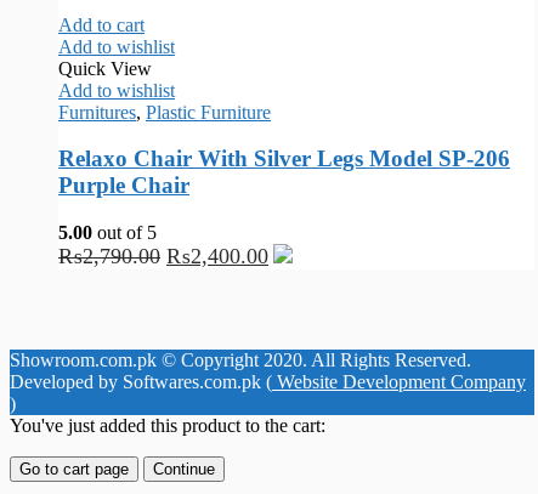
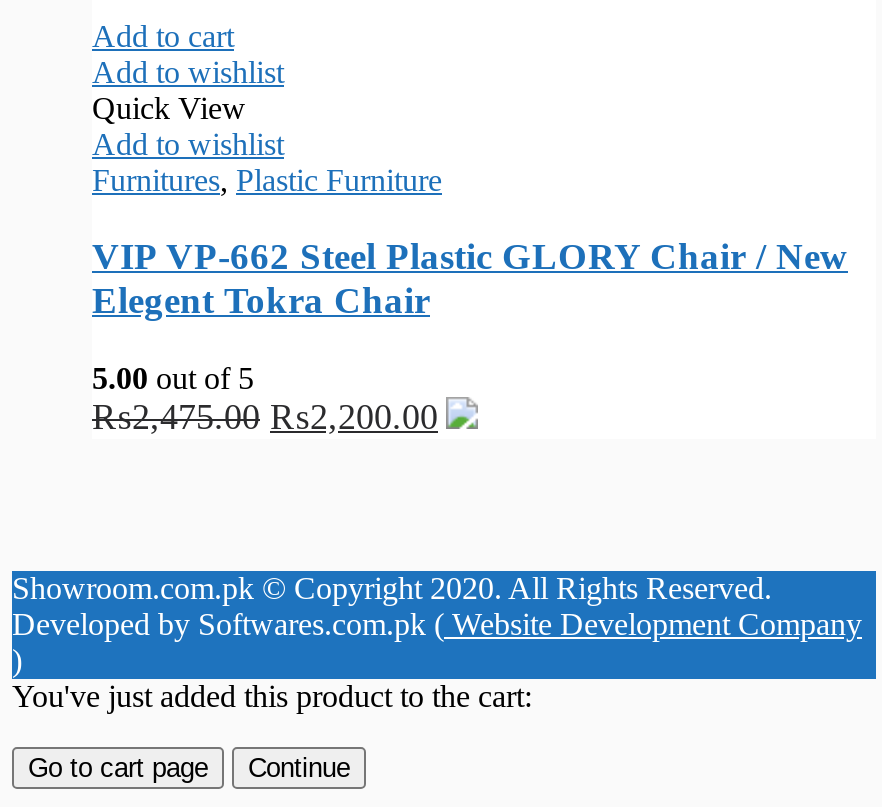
[58,146,510,198] Relaxo Chair With Silver Legs Model SP-206 | Purple Chair -> [92,236,848,322] VIP VP-662 Steel Plastic GLORY Chair / New | Elegent Tokra Chair
[58,244,268,268] ₨2,790.00 ₨2,400.00 -> [92,397,438,437] ₨2,475.00 ₨2,200.00

